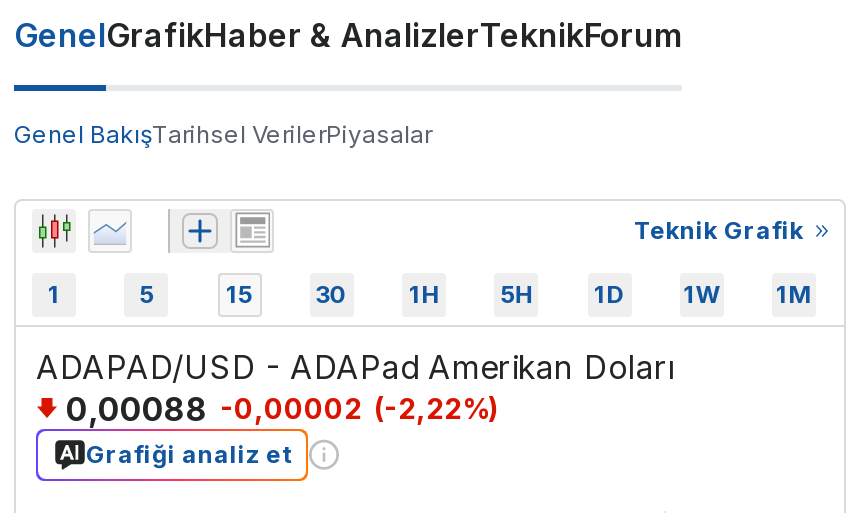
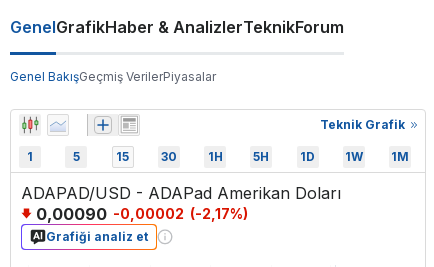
[14,119,432,149] Genel BakışTarihsel VerilerPiyasalar -> [10,69,216,84] Genel BakışGeçmiş VerilerPiyasalar
[66,389,498,429] 0,00088 -0,00002 (-2,22%) -> [36,204,248,224] 0,00090 -0,00002 (-2,17%)

